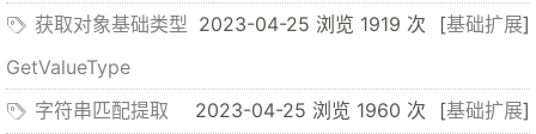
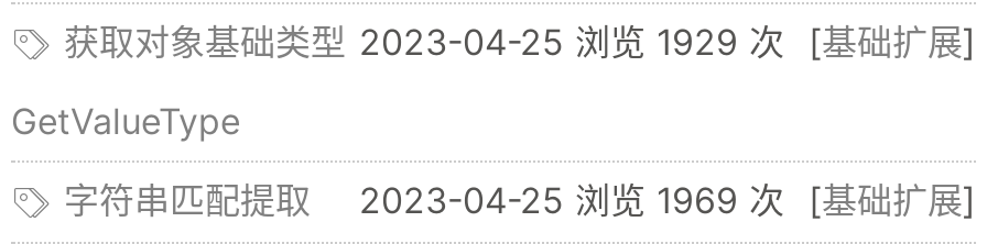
[199,12,530,36] 2023-04-25 浏览 1919 次 [基础扩展] -> [359,20,976,64] 2023-04-25 浏览 1929 次 [基础扩展]
[195,98,530,122] 2023-04-25 浏览 1960 次 [基础扩展] -> [359,178,976,222] 2023-04-25 浏览 1969 次 [基础扩展]

